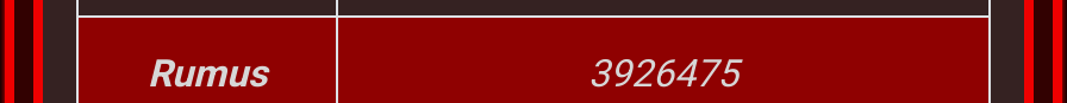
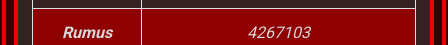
[588,51,738,96] 3926475 -> [247,23,310,42] 4267103

